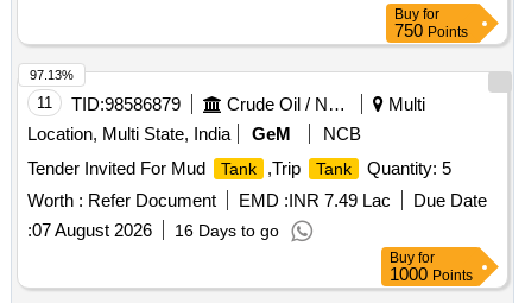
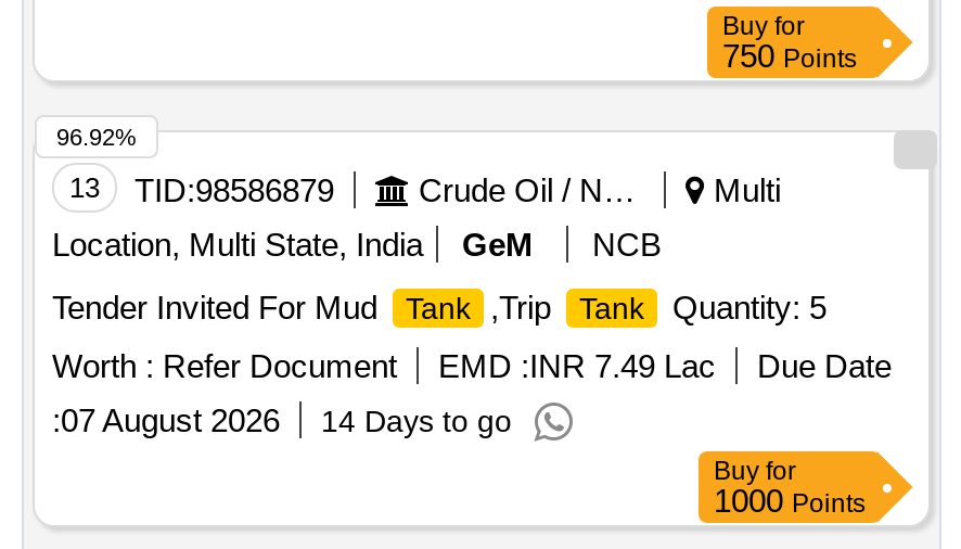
[30,68,74,82] 97.13% -> [56,124,137,150] 96.92%
[37,94,181,114] 11 TID:98586879 -> [69,172,334,209] 13 TID:98586879
[27,220,279,240] :07 August 2026 16 Days to go -> [52,402,512,439] :07 August 2026 14 Days to go

